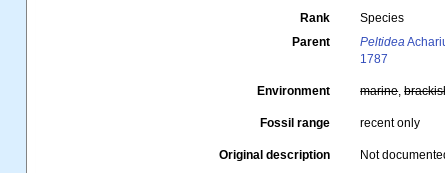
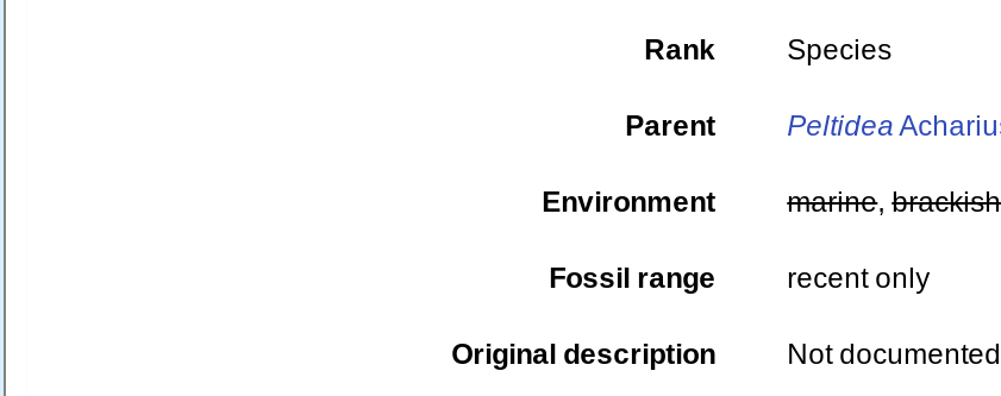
[360,52,388,66] 1787 -> none

